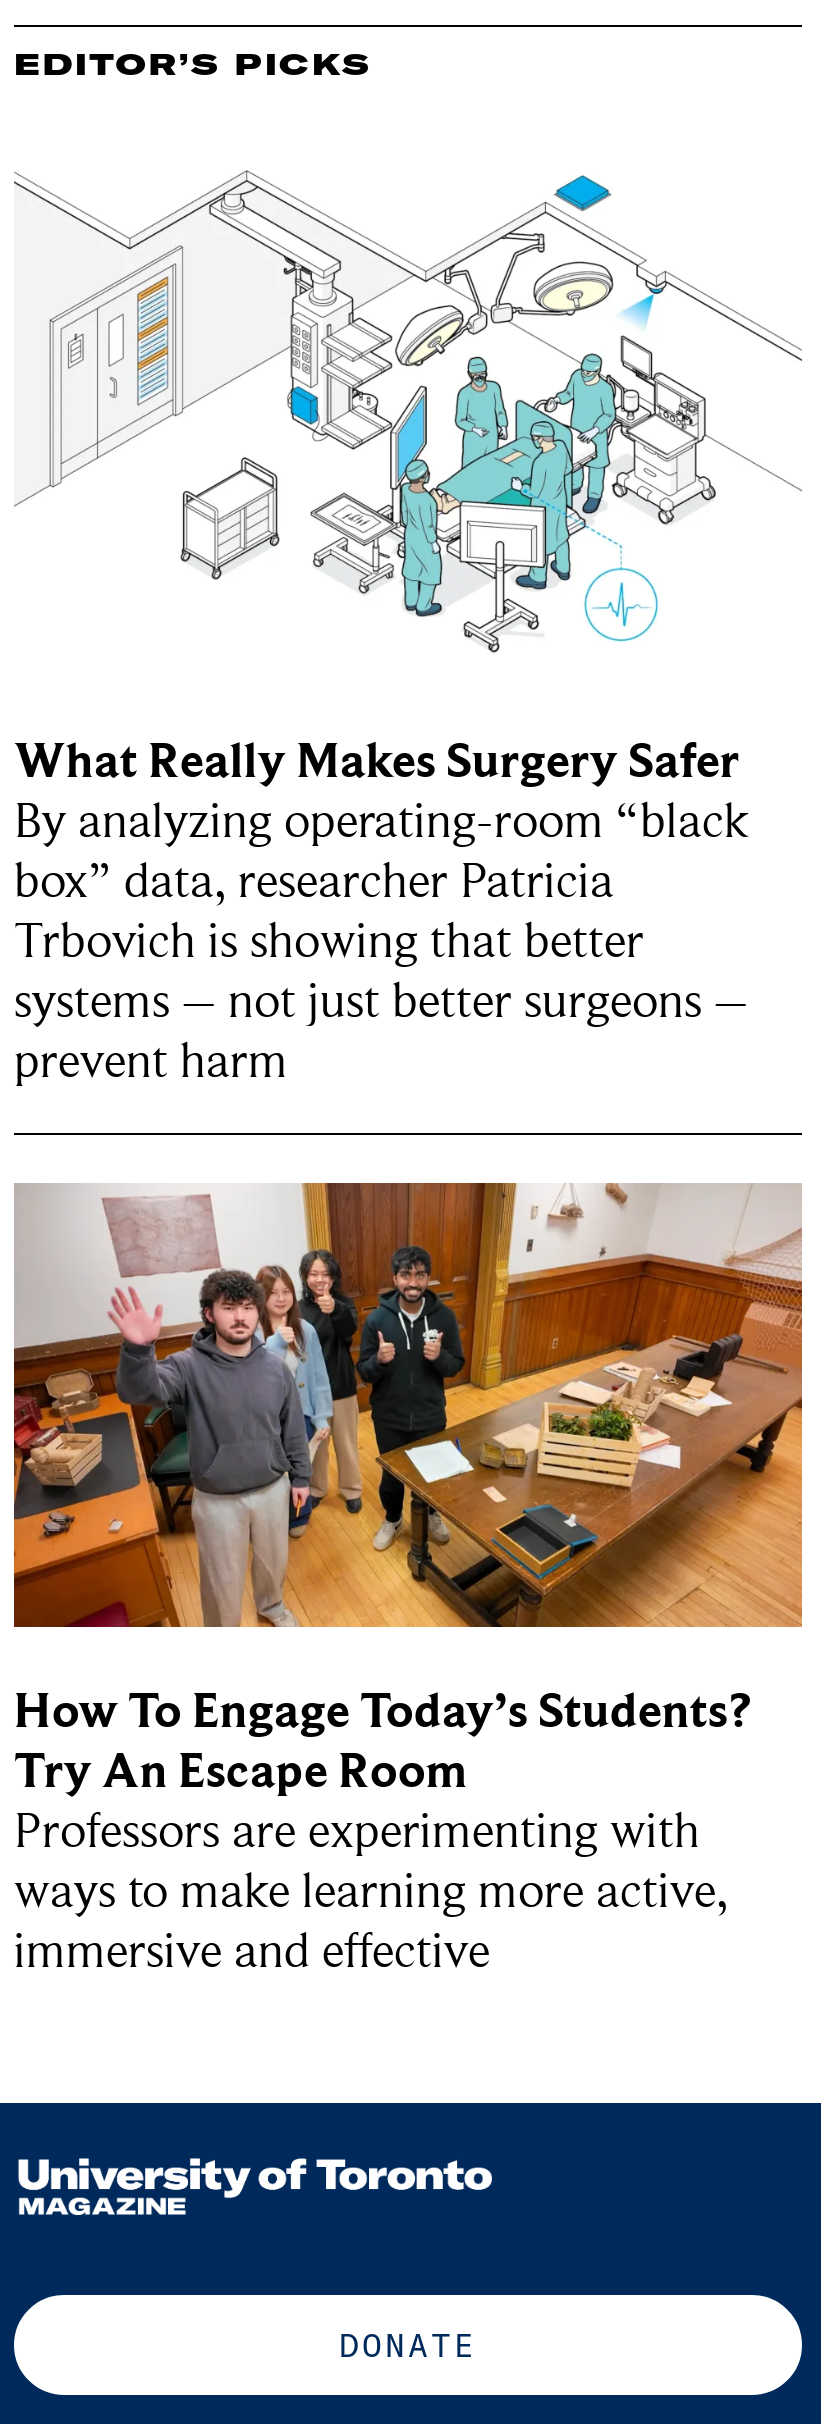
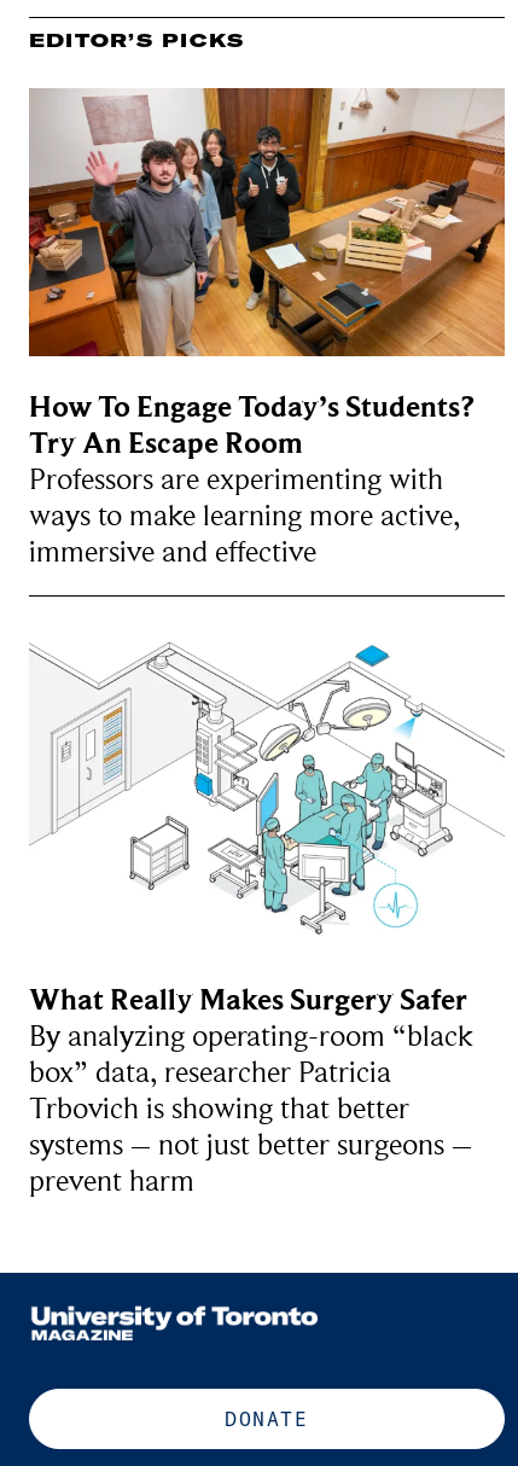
moved [198,173,712,647] -> [140,644,450,930]: [image]
moved [14,734,754,1092] -> [29,983,476,1199]: What Really Makes Surgery Safer | By analyzing operating-room “black | box” data, researcher Patricia | Trbovich is showing that better | systems – not just better surgeons – | prevent harm
moved [12,1181,804,1982] -> [28,87,506,570]: [image] | How To Engage Today’s Students? | Try An Escape Room | Professors are experimenting with | ways to make learning more active, | immersive and effective

